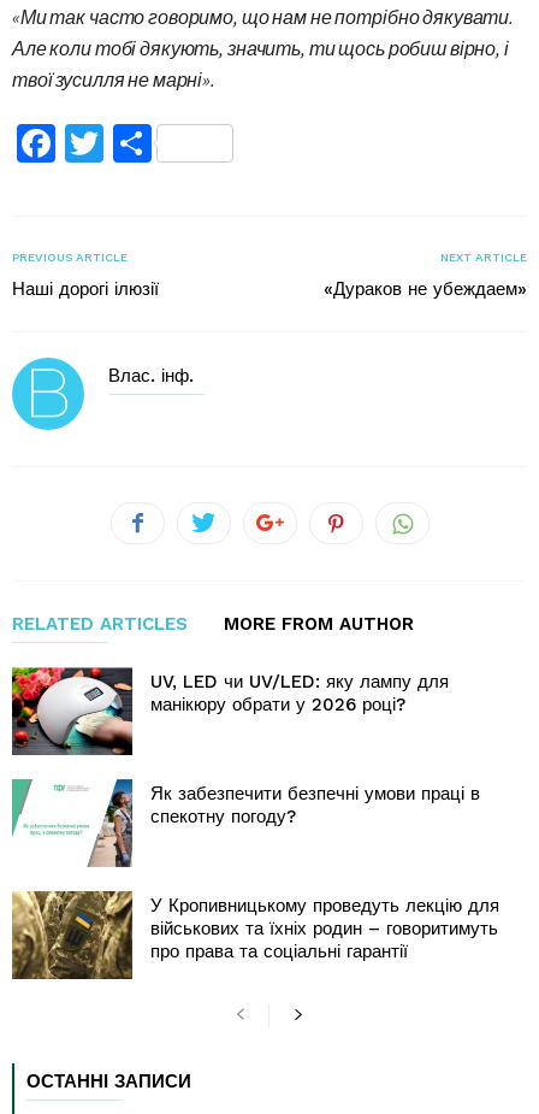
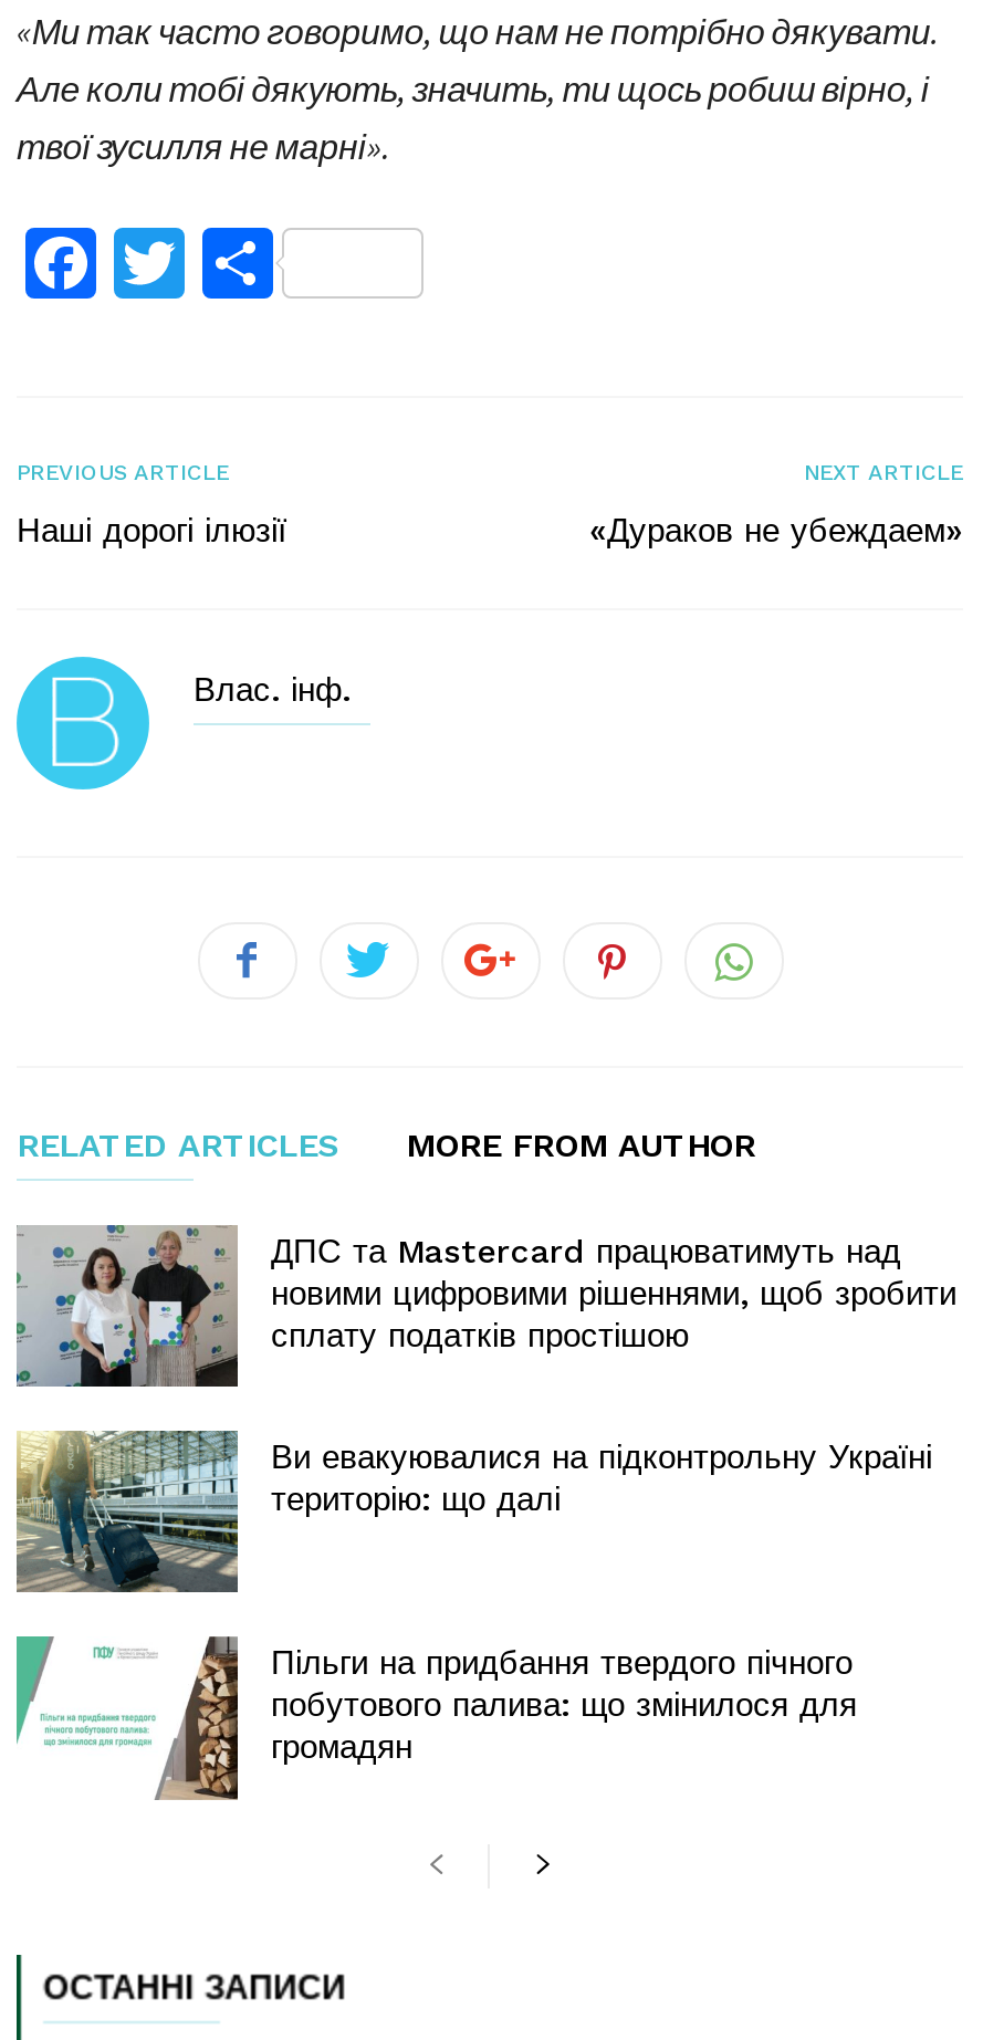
[11,666,449,756] [image] | UV, LED чи UV/LED: яку лампу для | манікюру обрати у 2026 році? -> [14,1223,956,1389] [image] | ДПС та Mastercard працюватимуть над | новими цифровими рішеннями, щоб зробити | сплату податків простішою
[11,778,480,867] [image] | Як забезпечити безпечні умови праці в | спекотну погоду? -> [14,1429,932,1594] [image] | Ви евакуювалися на підконтрольну Україні | територію: що далі
[11,890,499,980] [image] | У Кропивницькому проведуть лекцію для | військових та їхніх родин – говоритимуть | про права та соціальні гарантії -> [14,1634,857,1802] [image] | Пільги на придбання твердого пічного | побутового палива: що змінилося для | громадян

